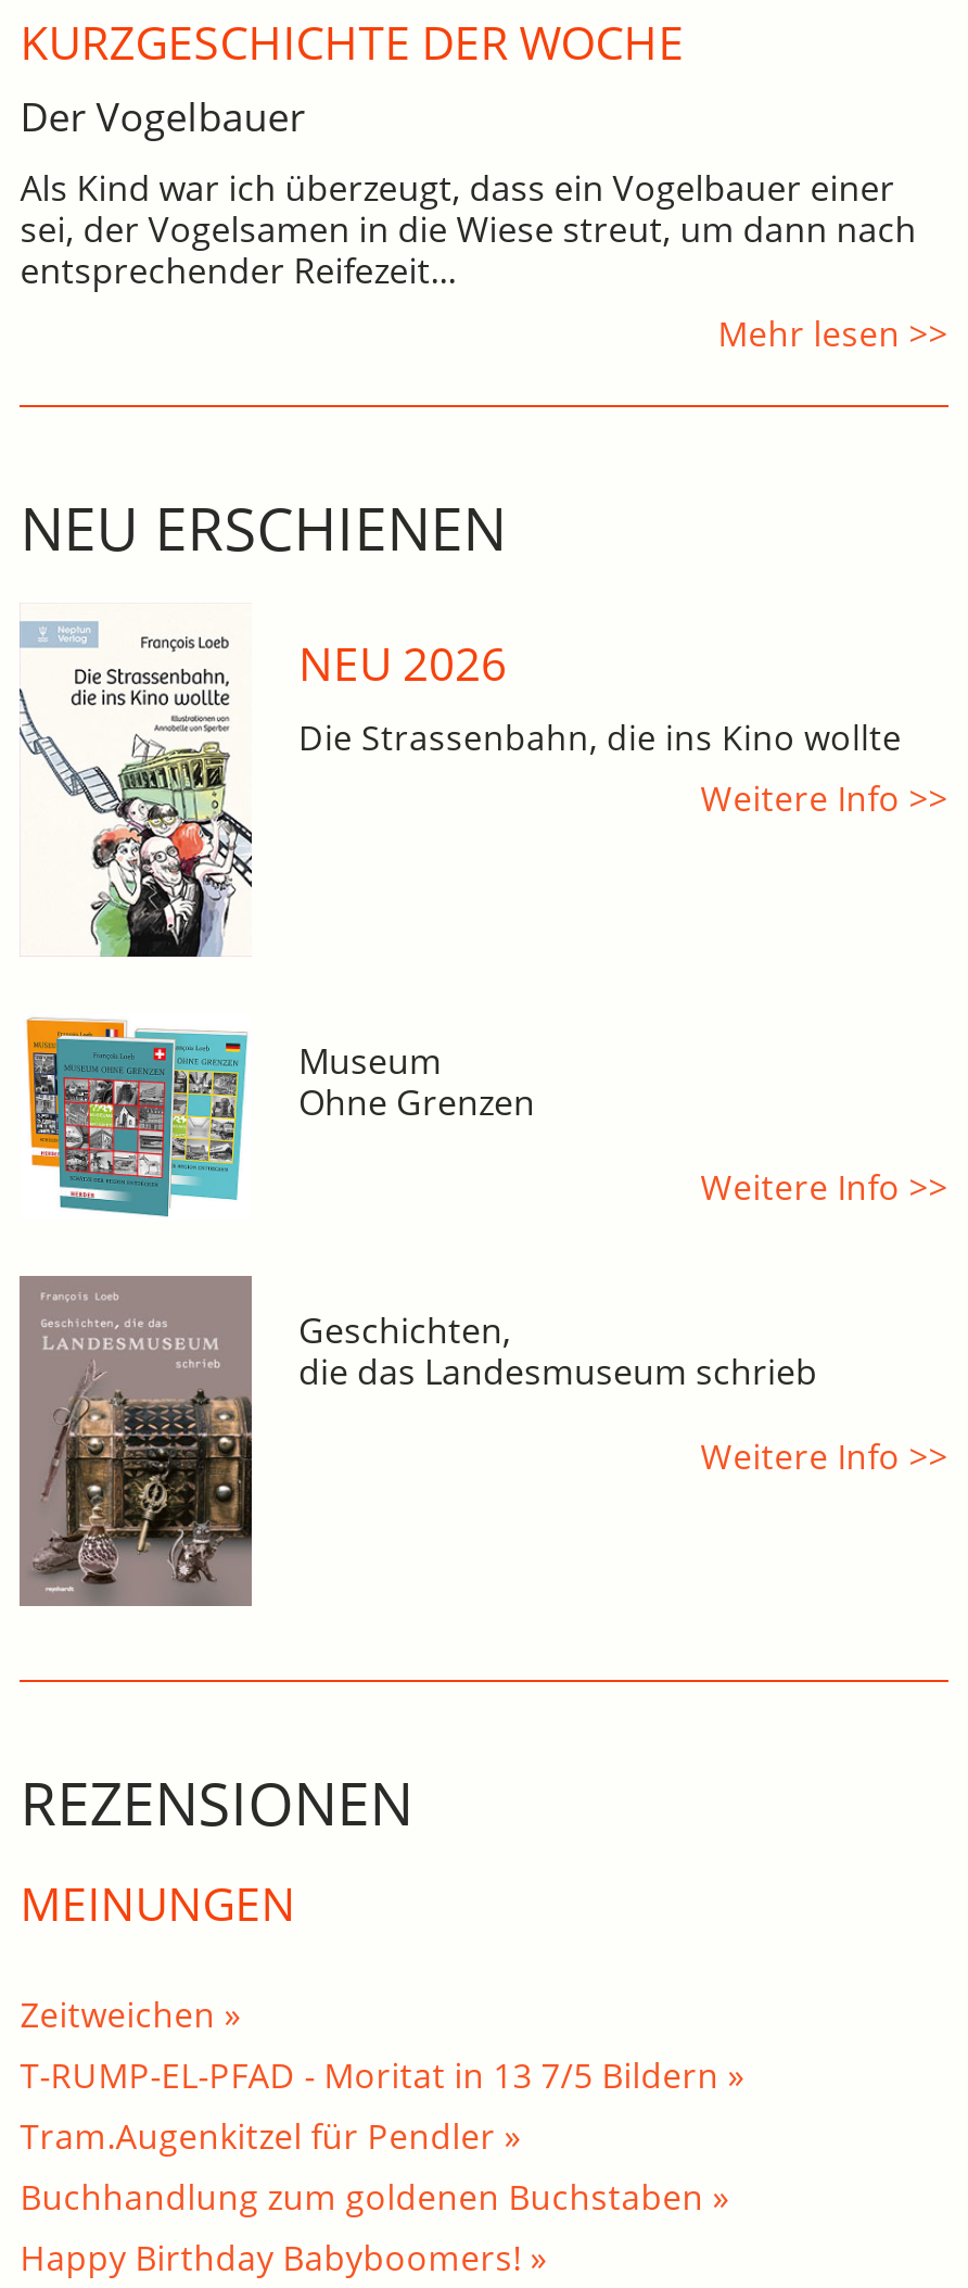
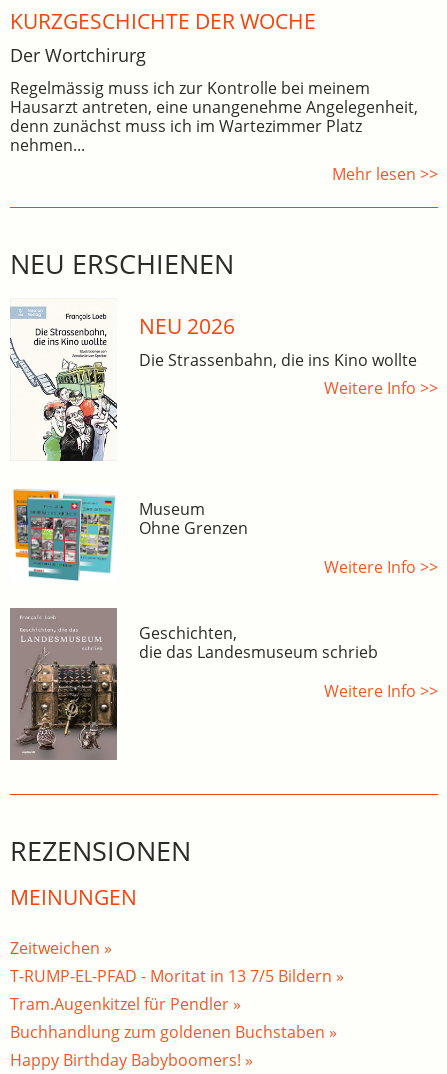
[20,91,916,294] Der Vogelbauer | Als Kind war ich überzeugt, dass ein Vogelbauer einer | sei, der Vogelsamen in die Wiese streut, um dann nach | entsprechender Reifezeit... -> [10,43,418,156] Der Wortchirurg | Regelmässig muss ich zur Kontrolle bei meinem | Hausarzt antreten, eine unangenehme Angelegenheit, | denn zunächst muss ich im Wartezimmer Platz | nehmen...

